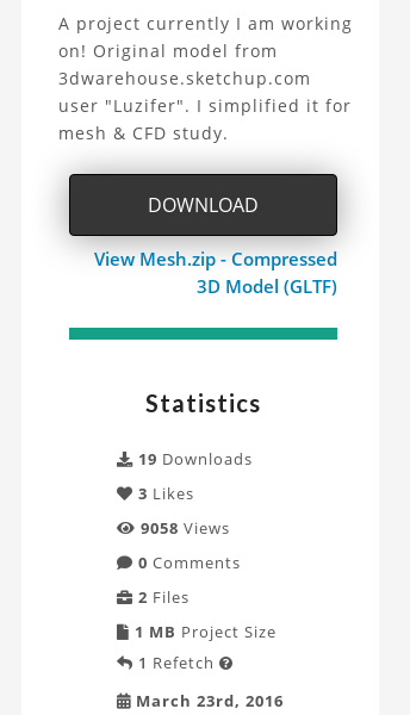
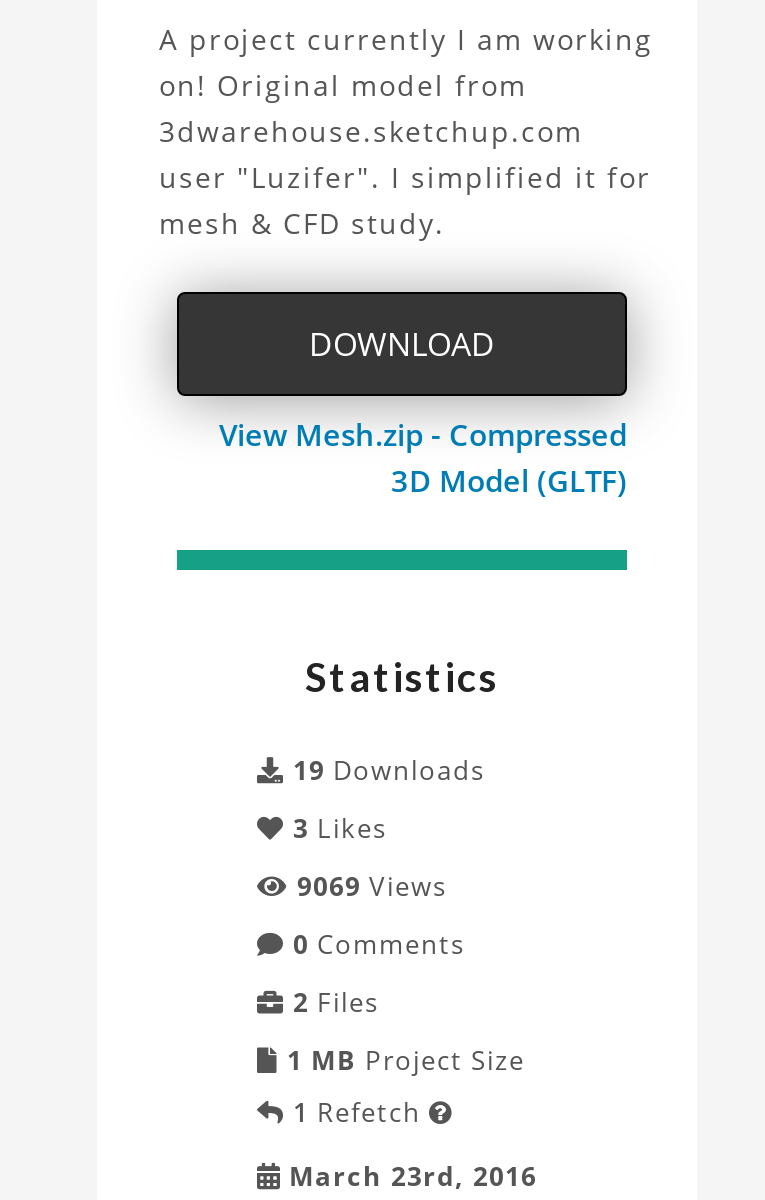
[136,517,230,539] 9058 Views -> [289,868,447,904] 9069 Views

